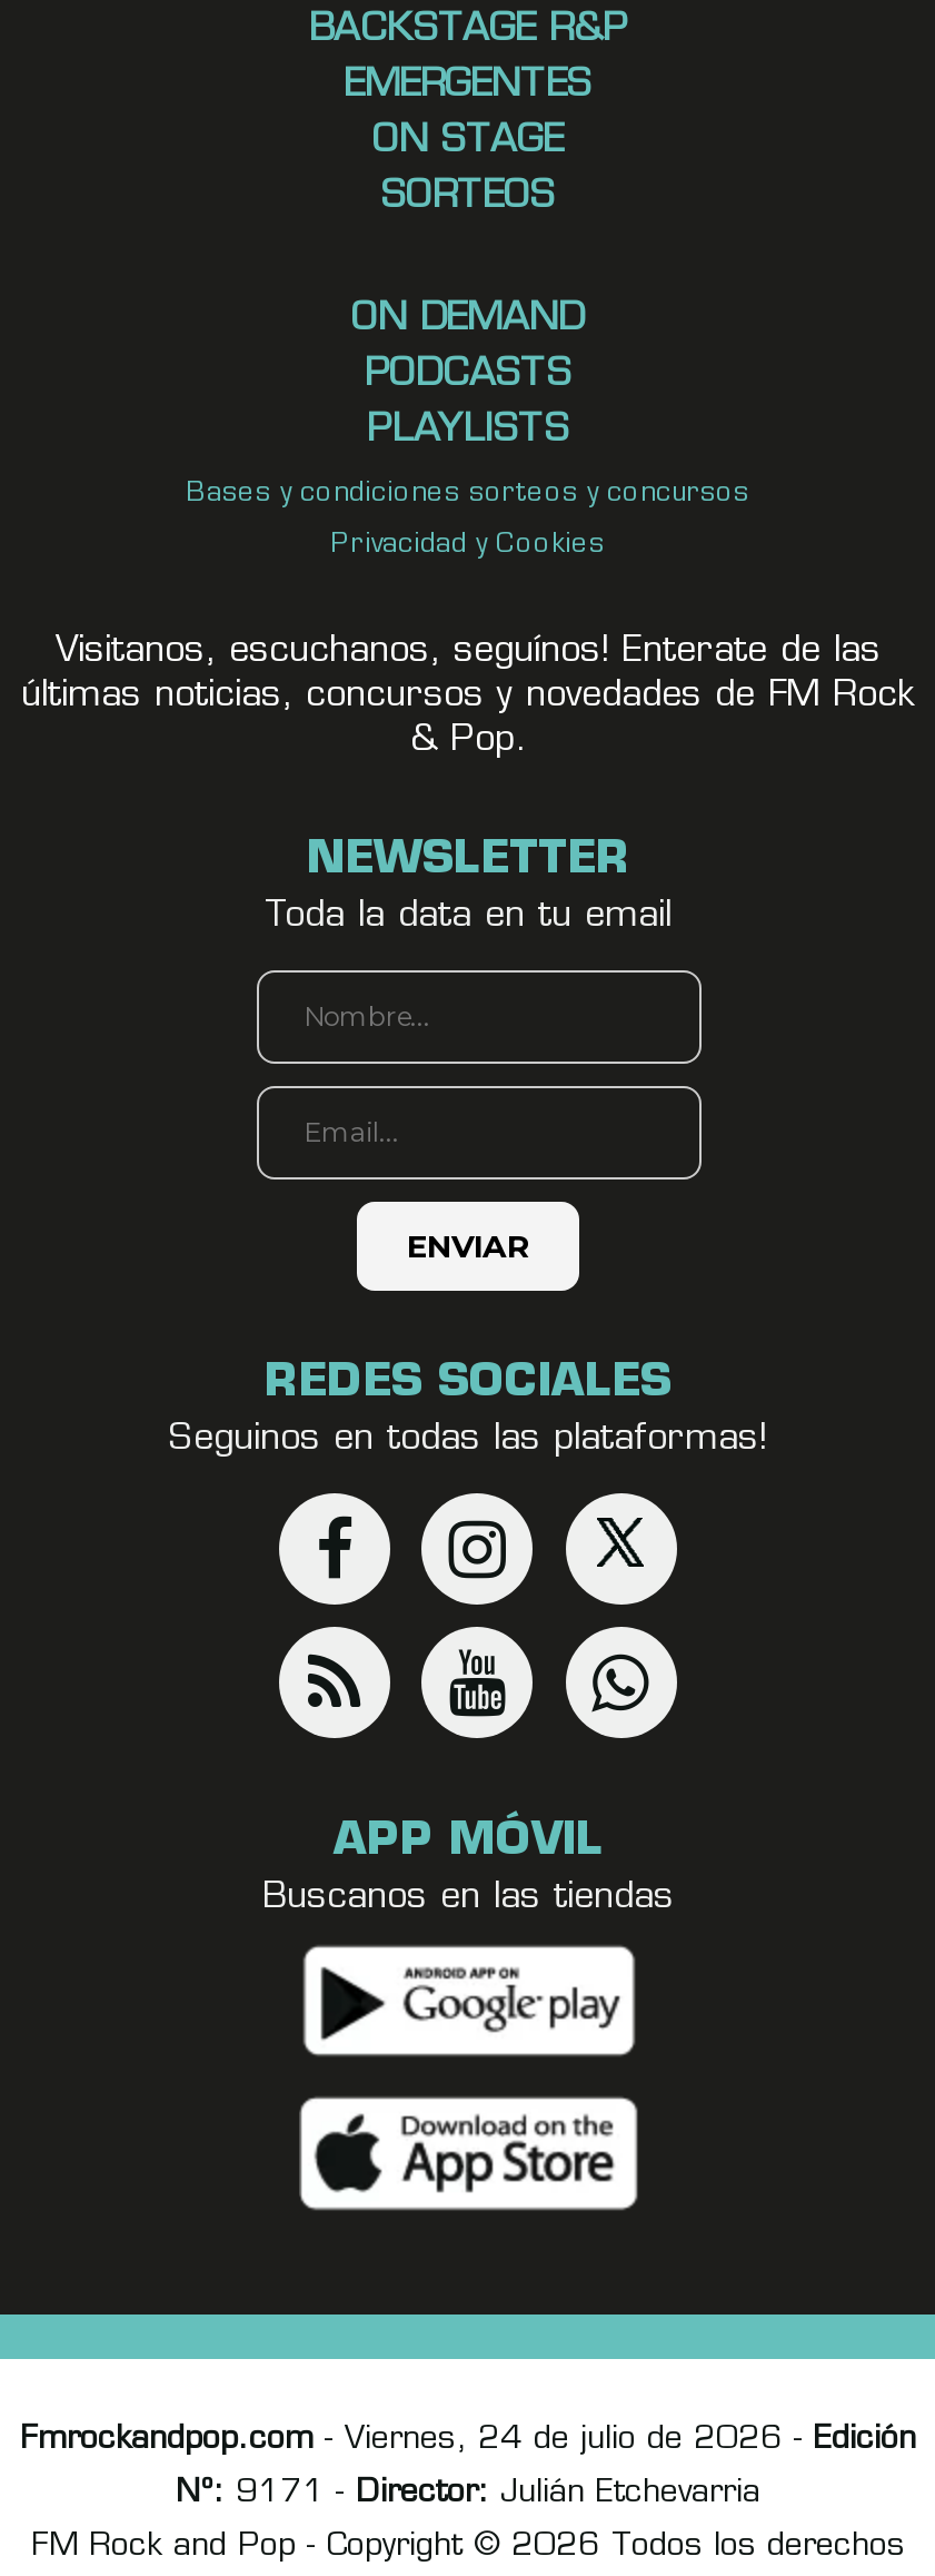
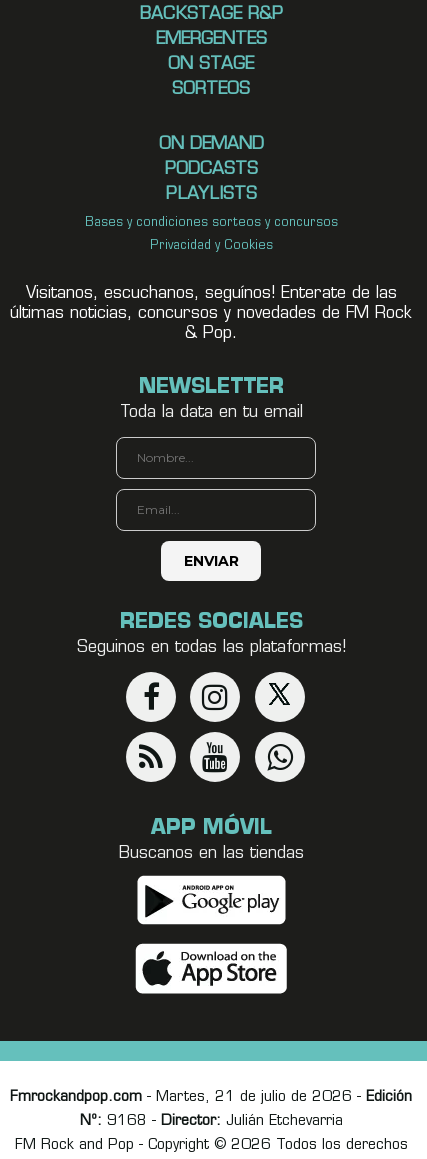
[20,2423,916,2456] Fmrockandpop.com - Viernes, 24 de julio de 2026 - Edición -> [10,1090,412,1105] Fmrockandpop.com - Martes, 21 de julio de 2026 - Edición
[176,2477,760,2510] Nº: 9171 - Director: Julián Etchevarria -> [79,1114,342,1129] Nº: 9168 - Director: Julián Etchevarria

